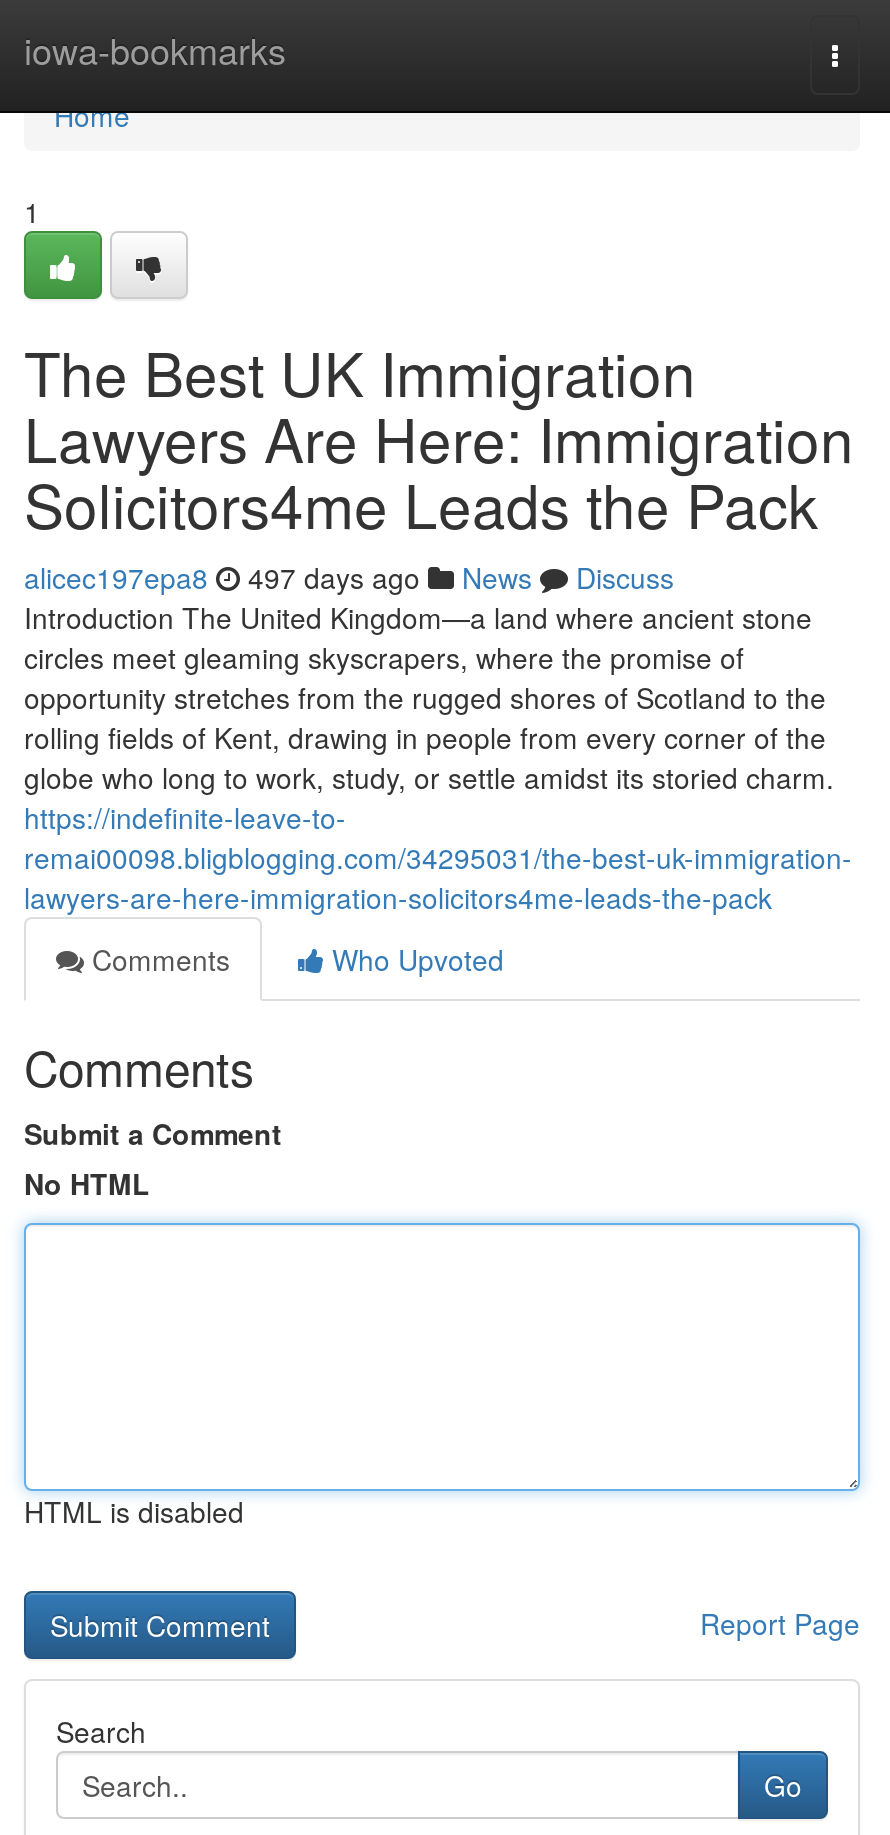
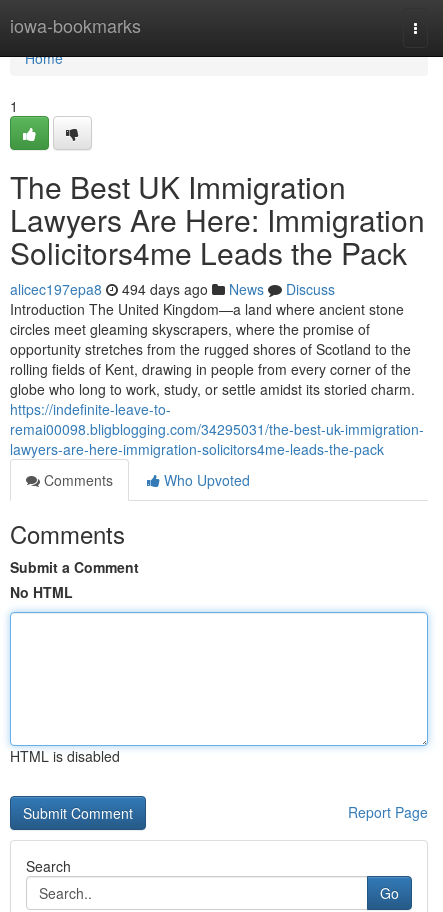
[24,557,674,597] alicec197epa8 497 days ago News Discuss -> [10,279,335,299] alicec197epa8 494 days ago News Discuss

